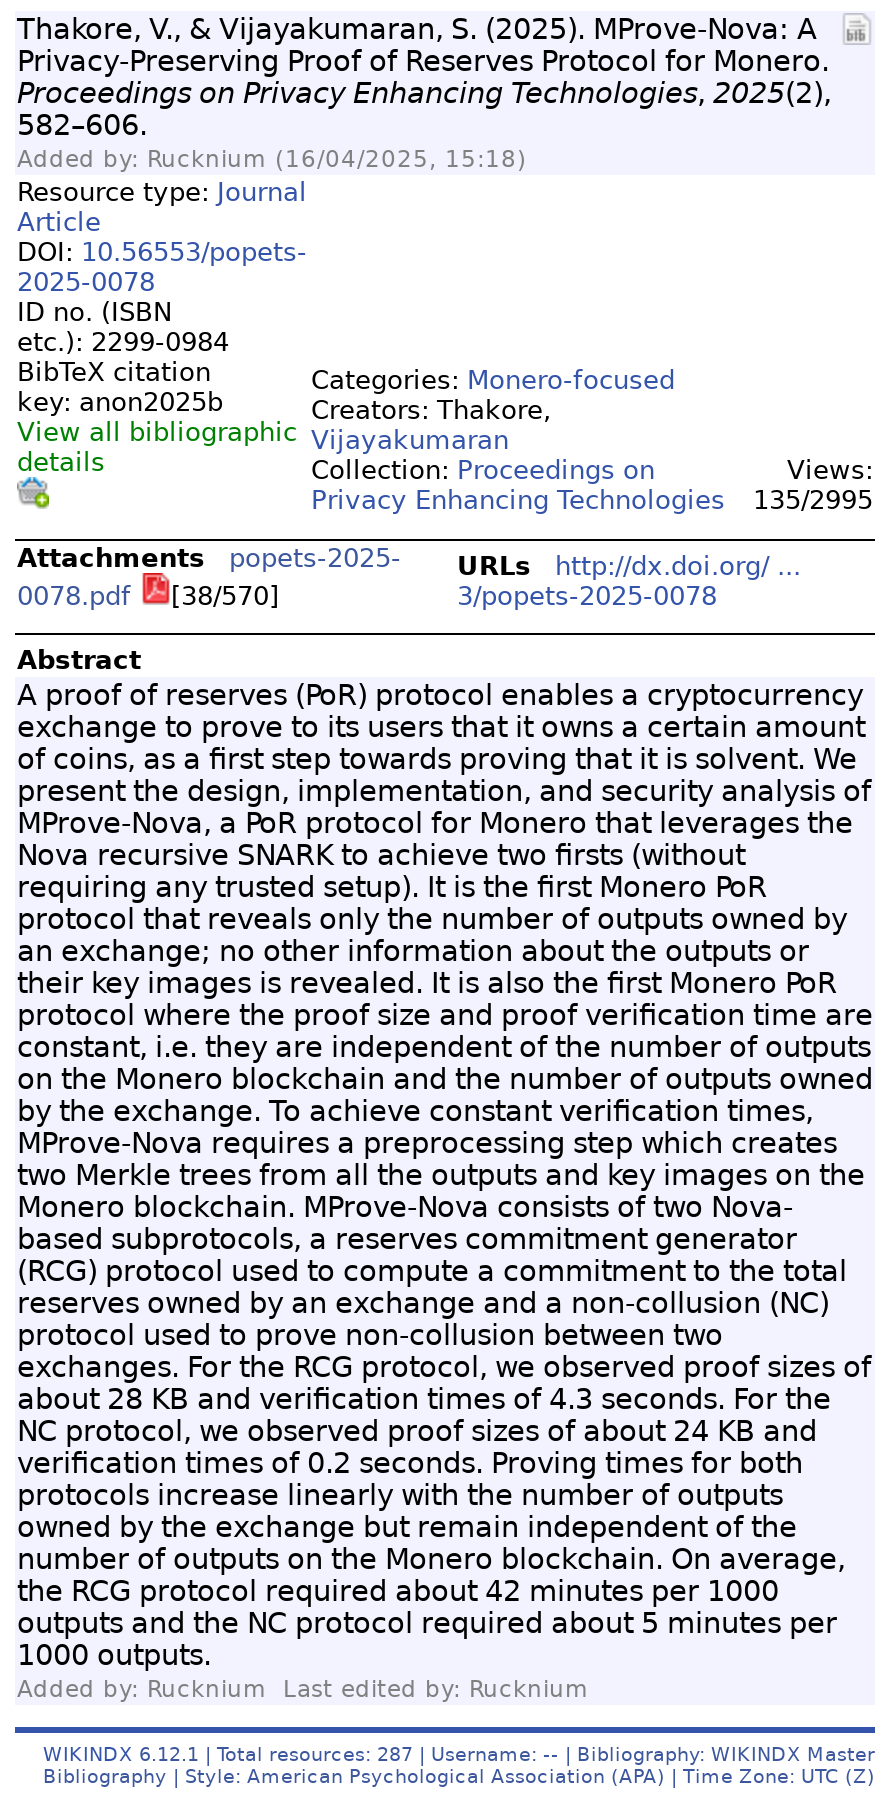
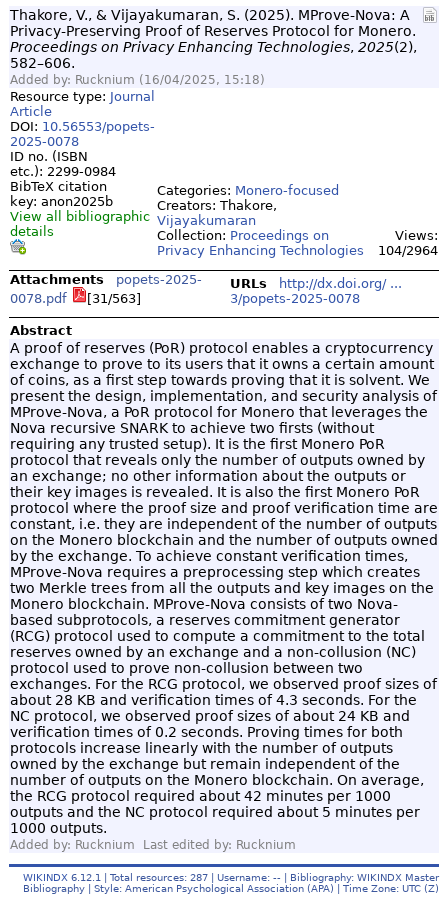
[311,486,873,516] Privacy Enhancing Technologies 135/2995 -> [157,243,438,258] Privacy Enhancing Technologies 104/2964
[17,581,279,611] 0078.pdf [38/570] -> [10,291,141,306] 0078.pdf [31/563]

